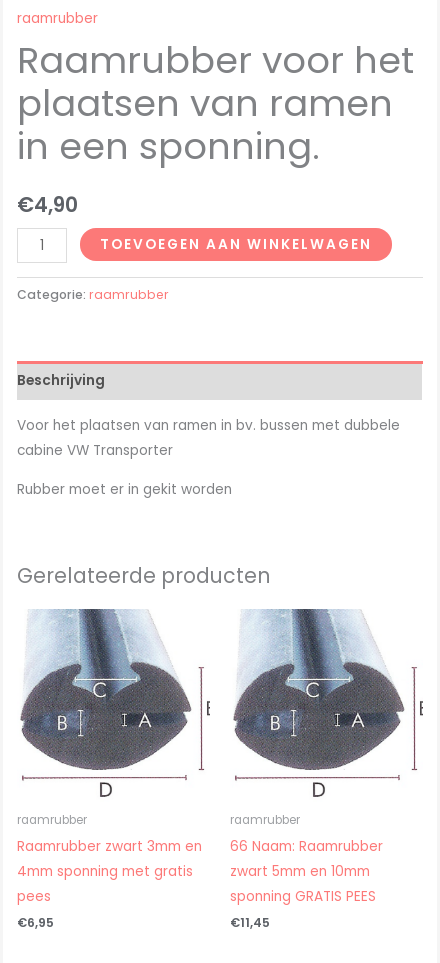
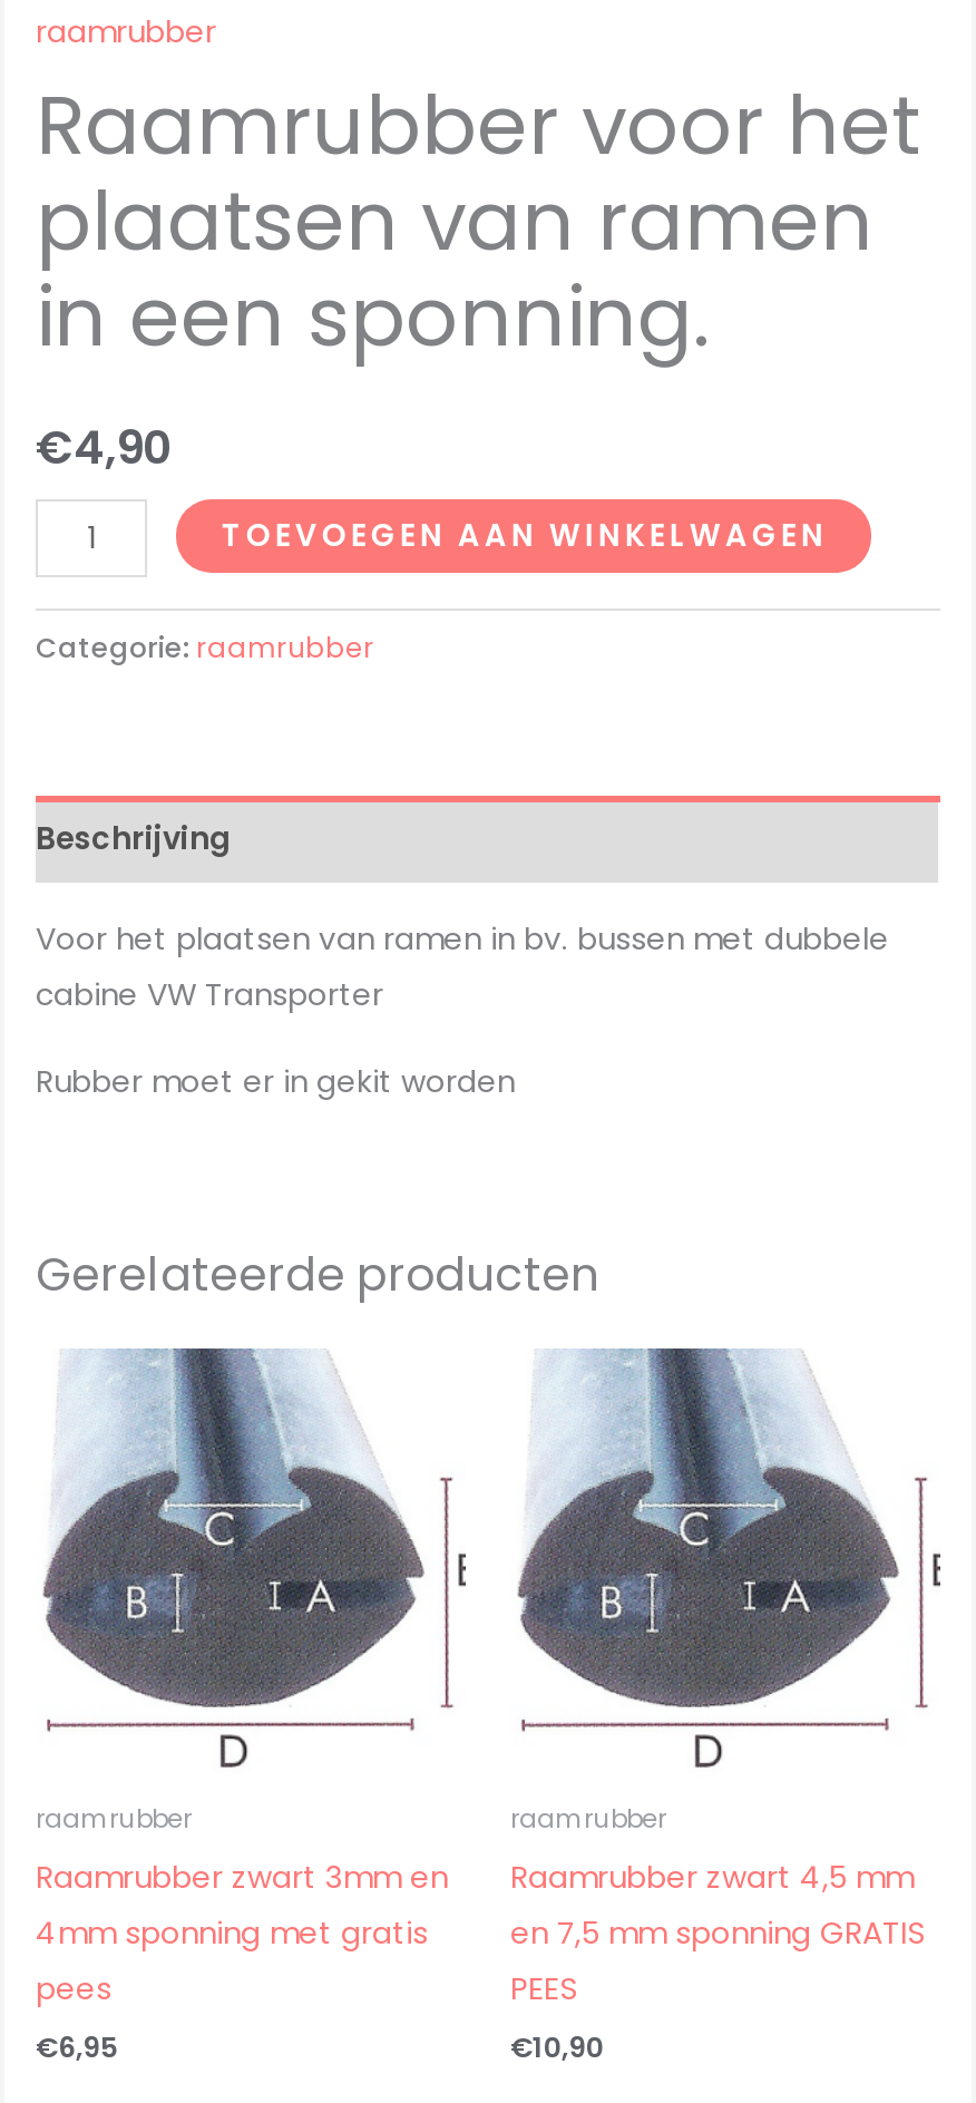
[230,837,383,906] 66 Naam: Raamrubber | zwart 5mm en 10mm | sponning GRATIS PEES -> [510,1856,925,2010] Raamrubber zwart 4,5 mm | en 7,5 mm sponning GRATIS | PEES
[230,914,270,931] €11,45 -> [510,2029,604,2067] €10,90

